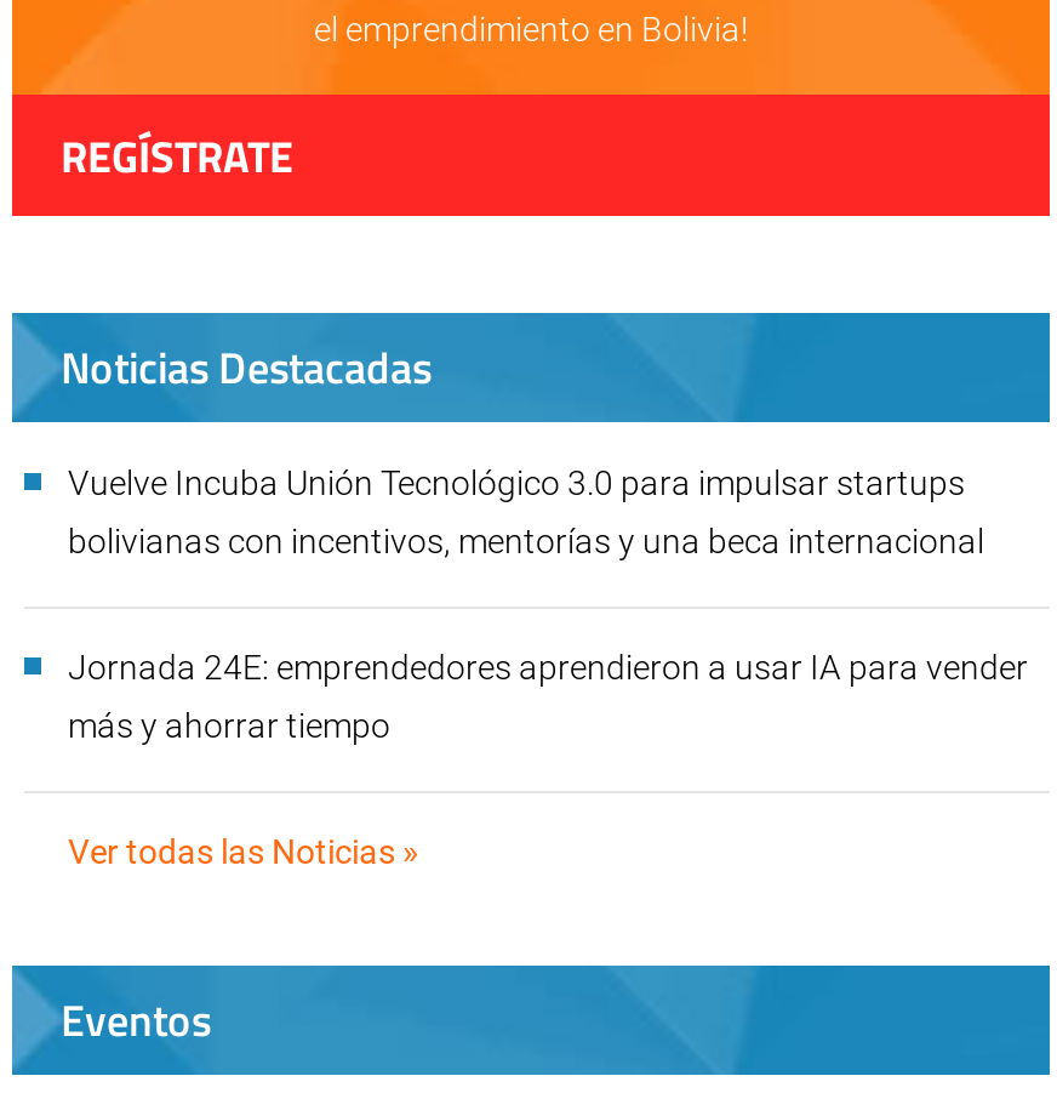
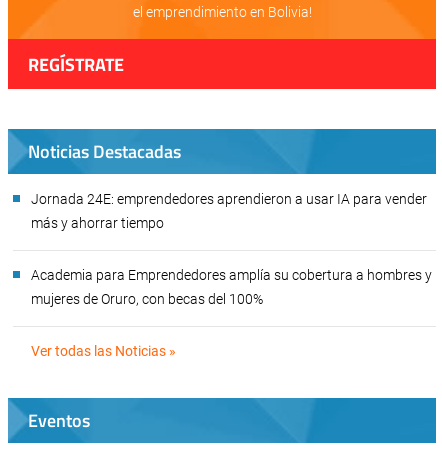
[68,464,992,561] Vuelve Incuba Unión Tecnológico 3.0 para impulsar startups | bolivianas con incentivos, mentorías y una beca internacional -> none
moved [68,649,1028,746] -> [31,191,427,231]: Jornada 24E: emprendedores aprendieron a usar IA para vender | más y ahorrar tiempo
none -> [31,267,432,307] Academia para Emprendedores amplía su cobertura a hombres y | mujeres de Oruro, con becas del 100%

